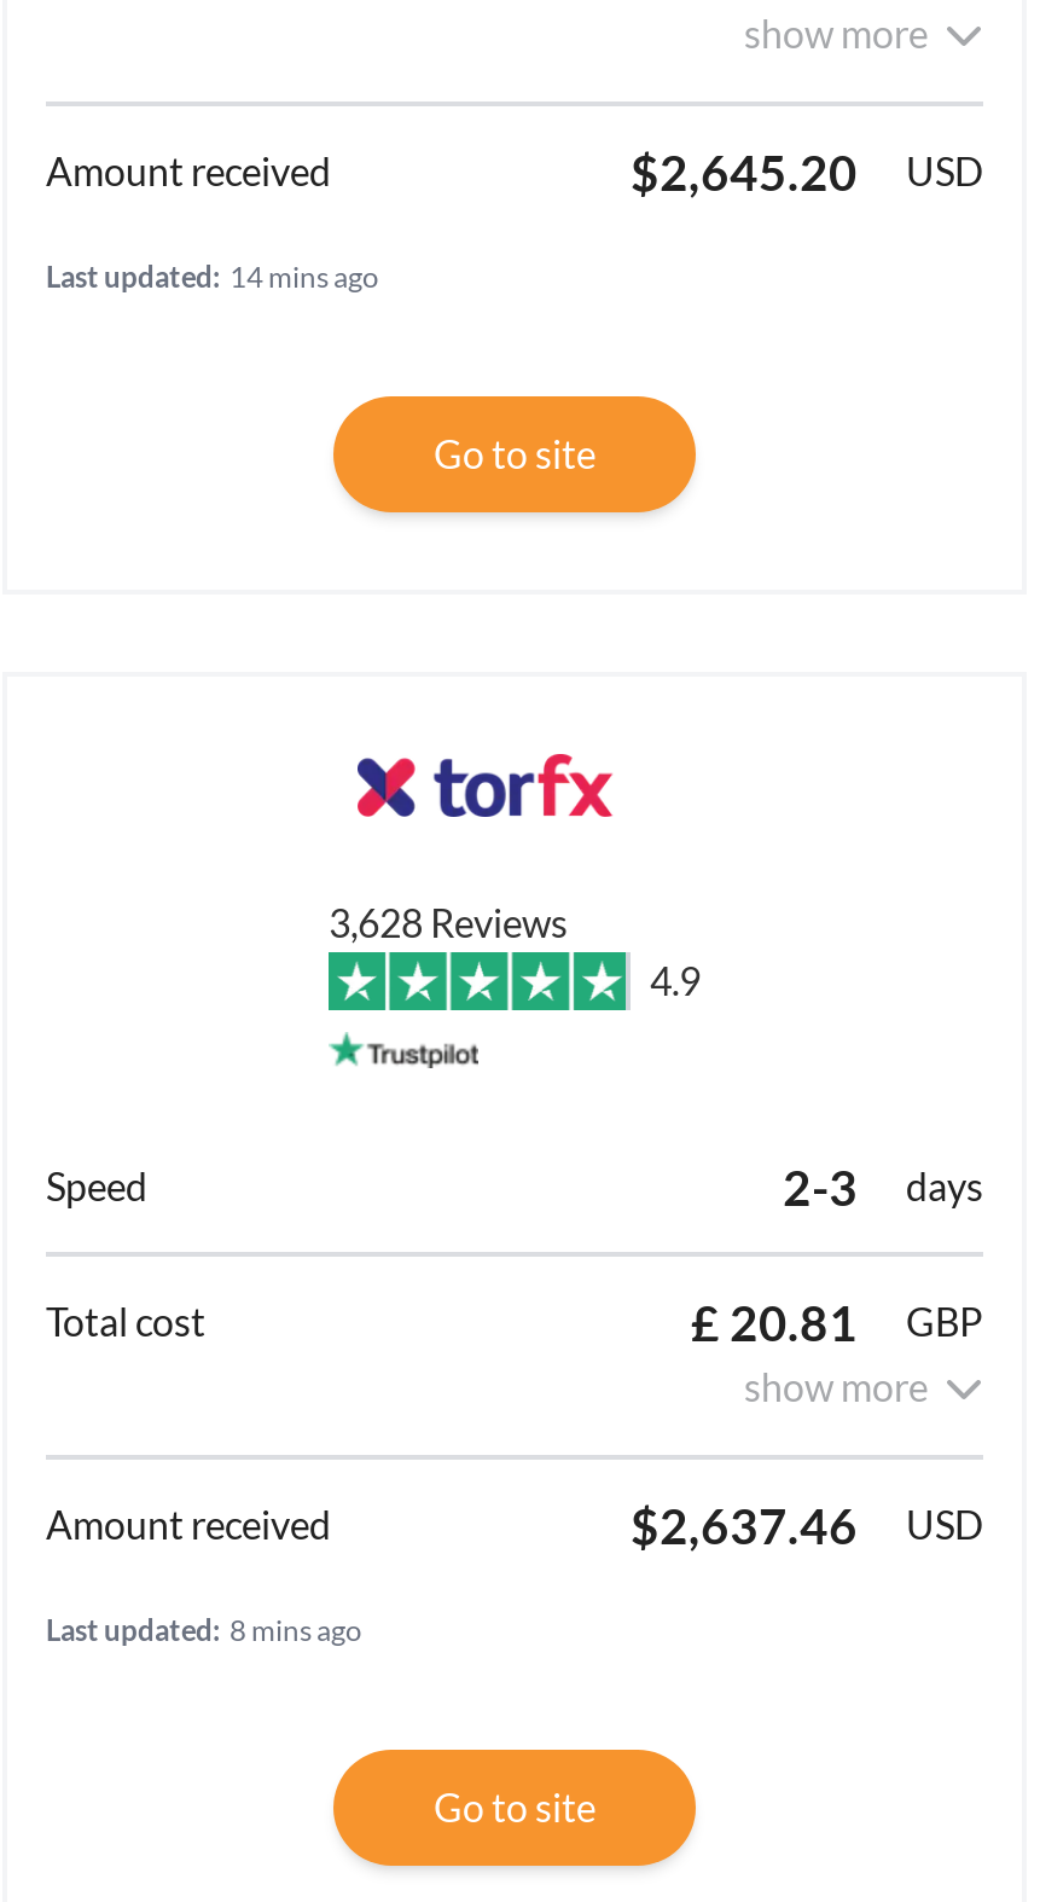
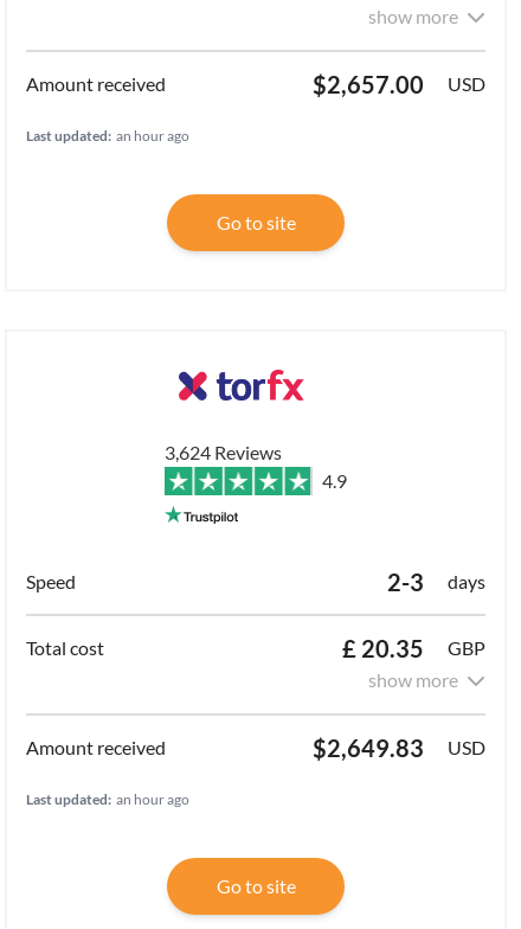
[631,142,983,200] $2,645.20 USD -> [313,70,485,98] $2,657.00 USD
[46,258,379,294] Last updated: 14 mins ago -> [26,126,189,144] Last updated: an hour ago
[329,898,568,944] 3,628 Reviews -> [165,440,282,463] 3,624 Reviews
[691,1292,983,1350] £ 20.81 GBP -> [342,634,485,662] £ 20.35 GBP
[631,1495,983,1553] $2,637.46 USD -> [313,733,485,762] $2,649.83 USD
[46,1611,362,1648] Last updated: 8 mins ago -> [26,790,189,808] Last updated: an hour ago

